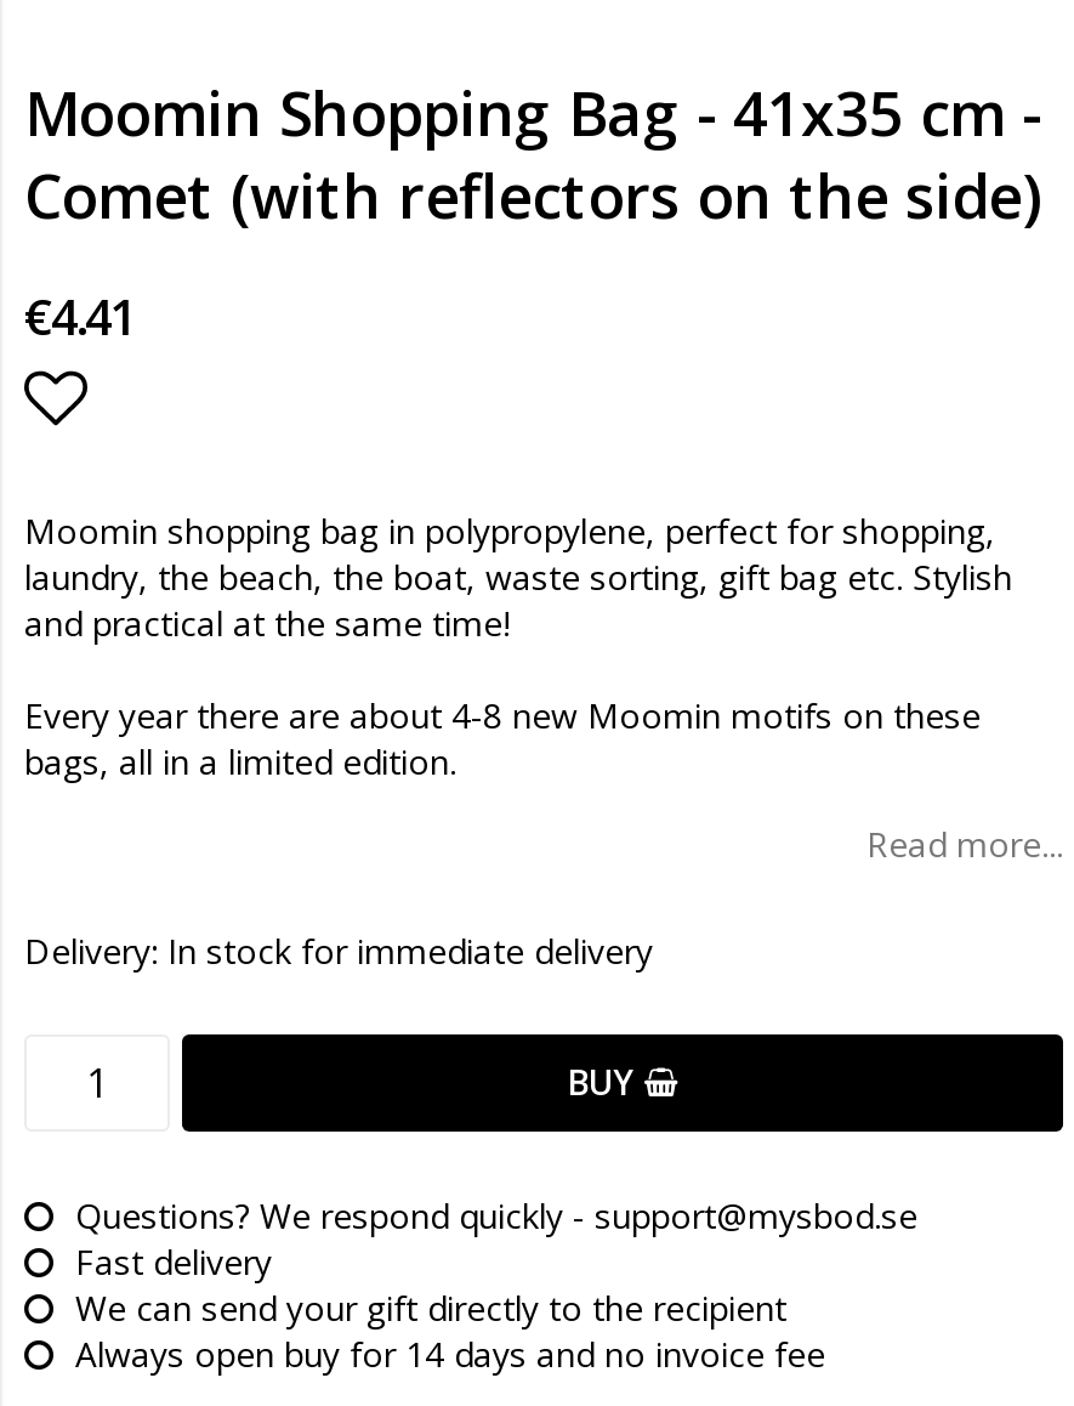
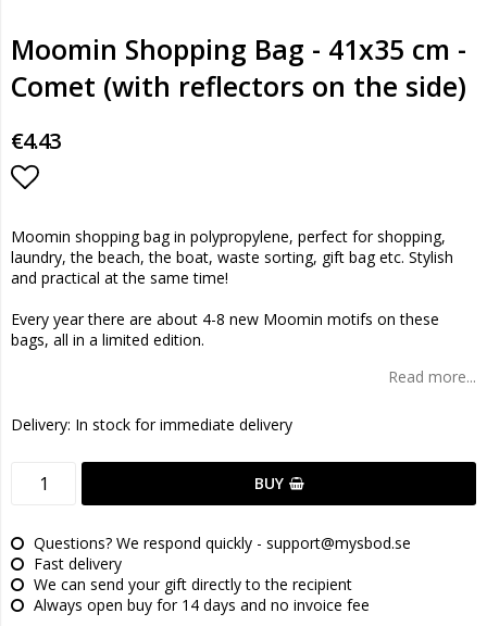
[24,284,133,350] €4.41 -> [11,126,60,155] €4.43

